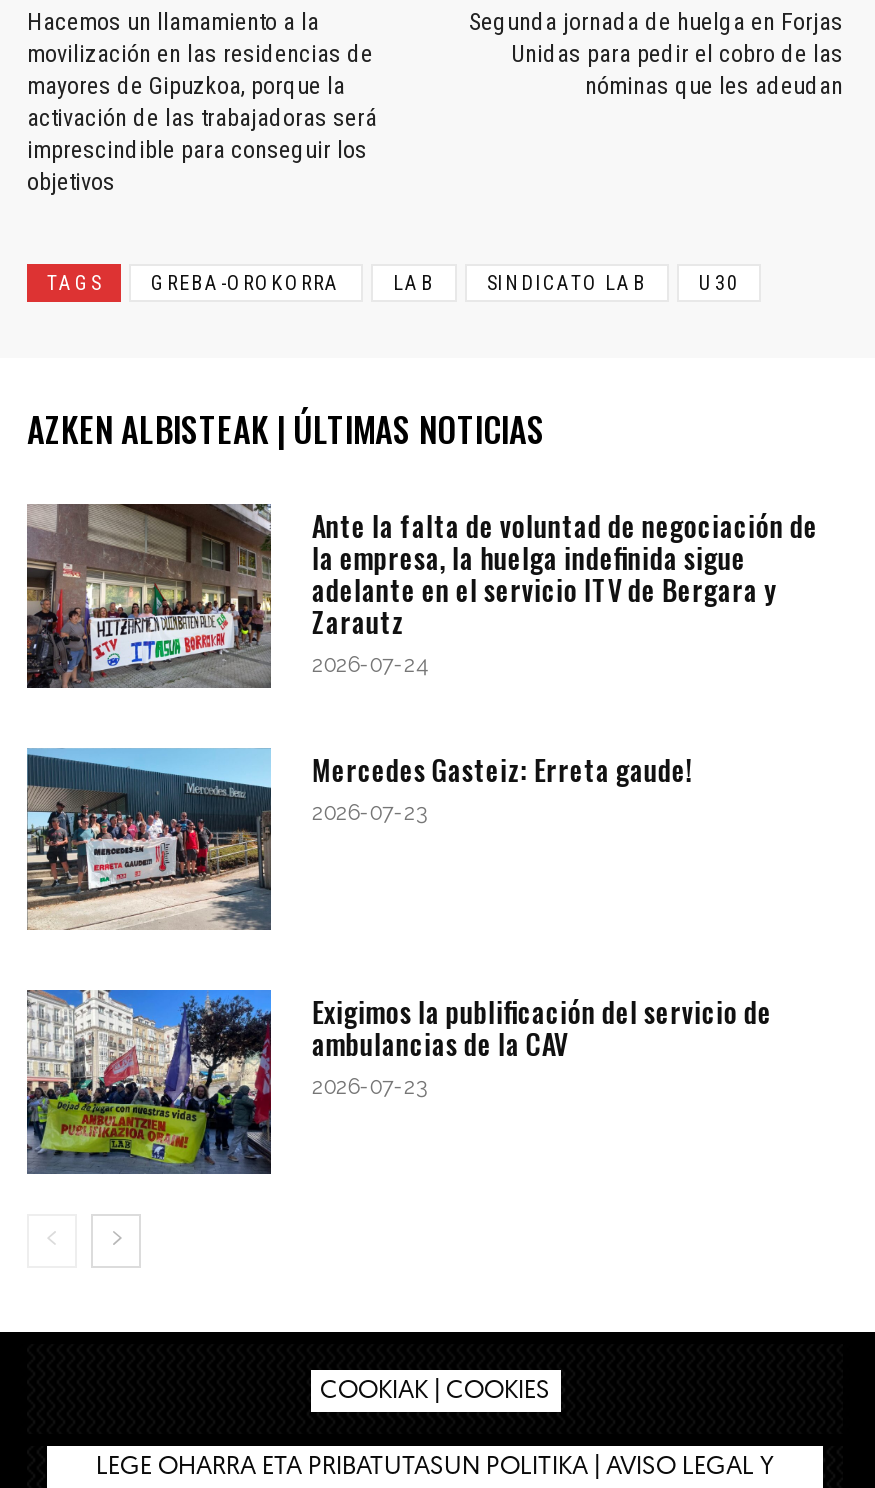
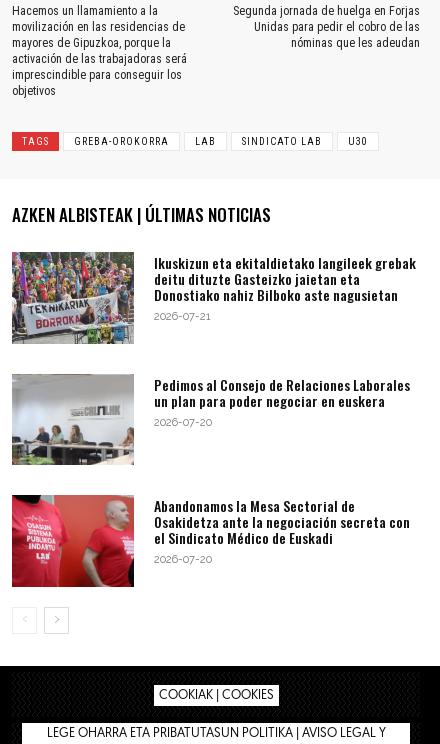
[25,502,818,688] [image] | Ante la falta de voluntad de negociación de | la empresa, la huelga indefinida sigue | adelante en el servicio ITV de Bergara y | Zarautz | 2026-07-24 -> [11,252,416,343] [image] | Ikuskizun eta ekitaldietako langileek grebak | deitu dituzte Gasteizko jaietan eta | Donostiako nahiz Bilboko aste nagusietan | 2026-07-21
[27,747,694,932] [image] | Mercedes Gasteiz: Erreta gaude! | 2026-07-23 -> [12,373,410,465] [image] | Pedimos al Consejo de Relaciones Laborales | un plan para poder negociar en euskera | 2026-07-20
[25,988,772,1176] [image] | Exigimos la publificación del servicio de | ambulancias de la CAV | 2026-07-23 -> [11,494,410,588] [image] | Abandonamos la Mesa Sectorial de | Osakidetza ante la negociación secreta con | el Sindicato Médico de Euskadi | 2026-07-20

